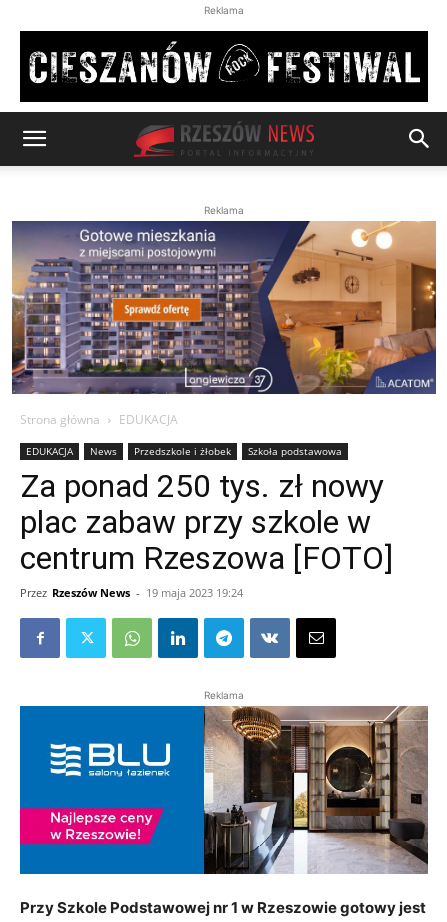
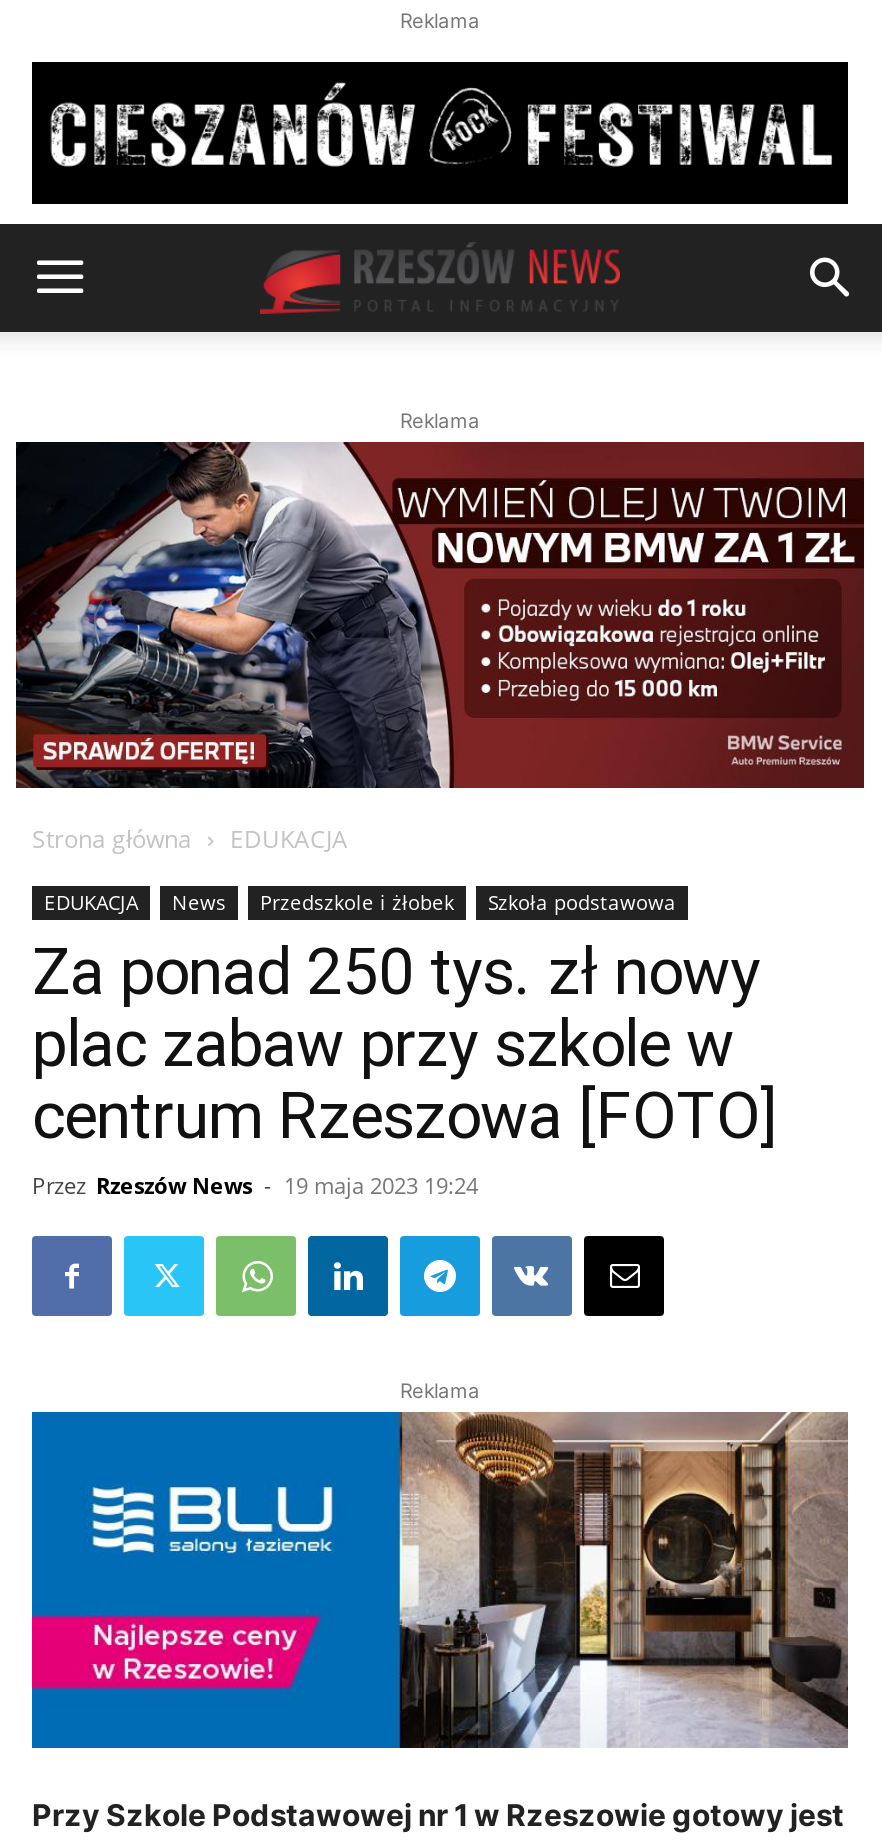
[11,220,437,395] [image] -> [14,440,866,790] [image]

